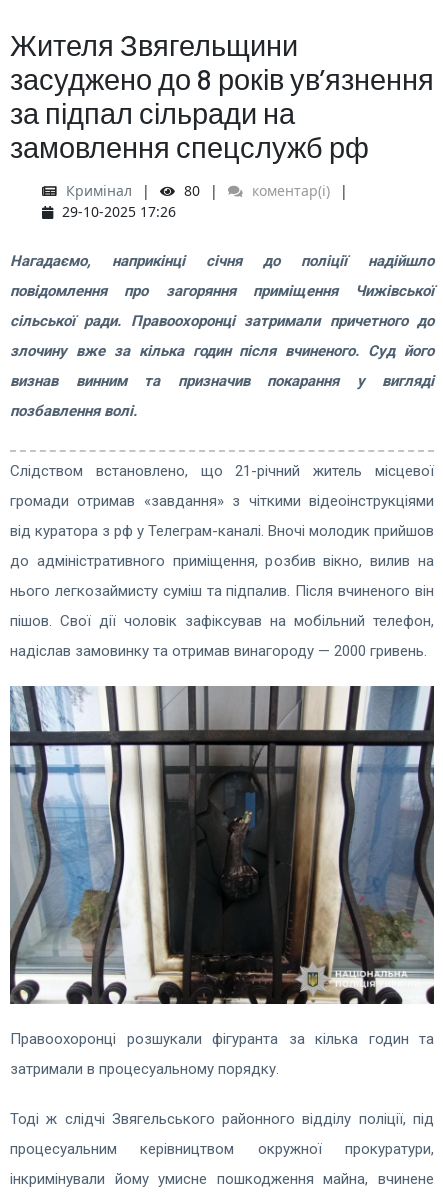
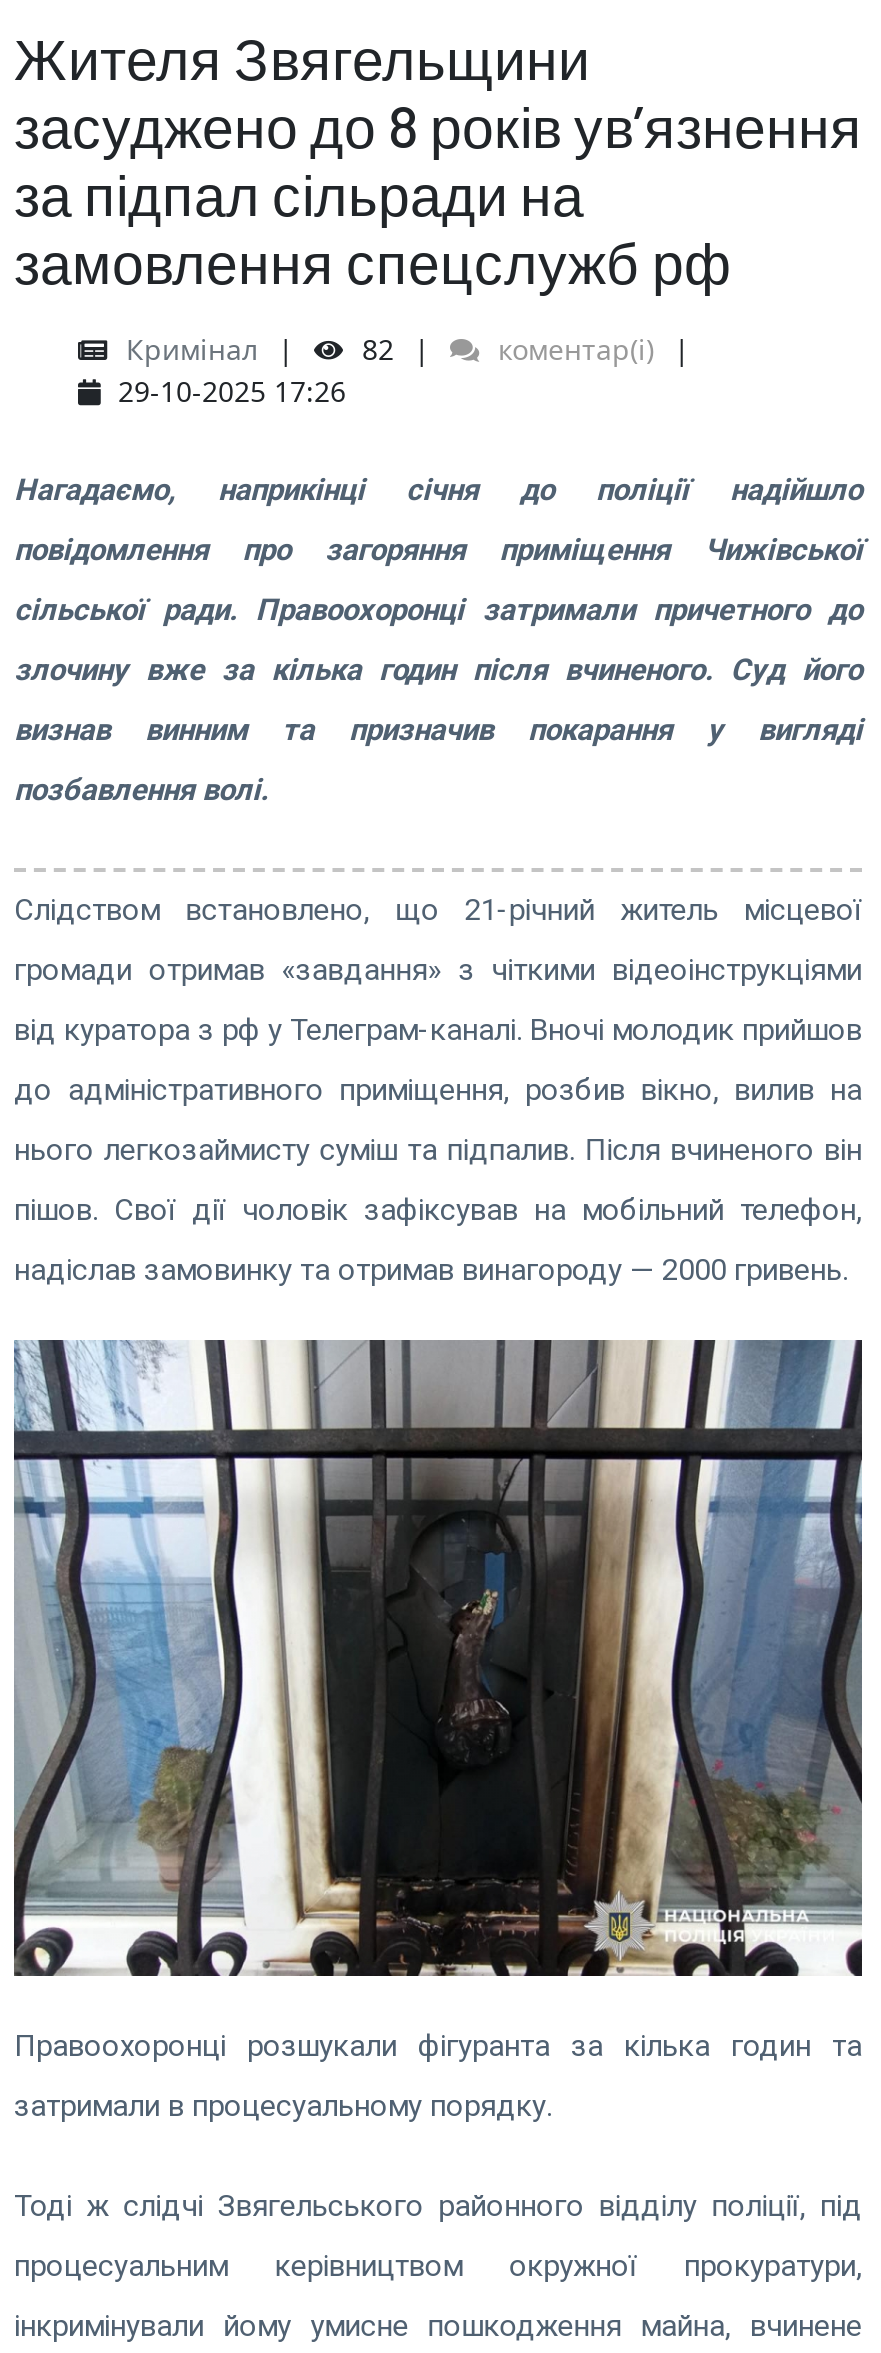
[180,181,200,200] 80 -> [354,330,394,368] 82

